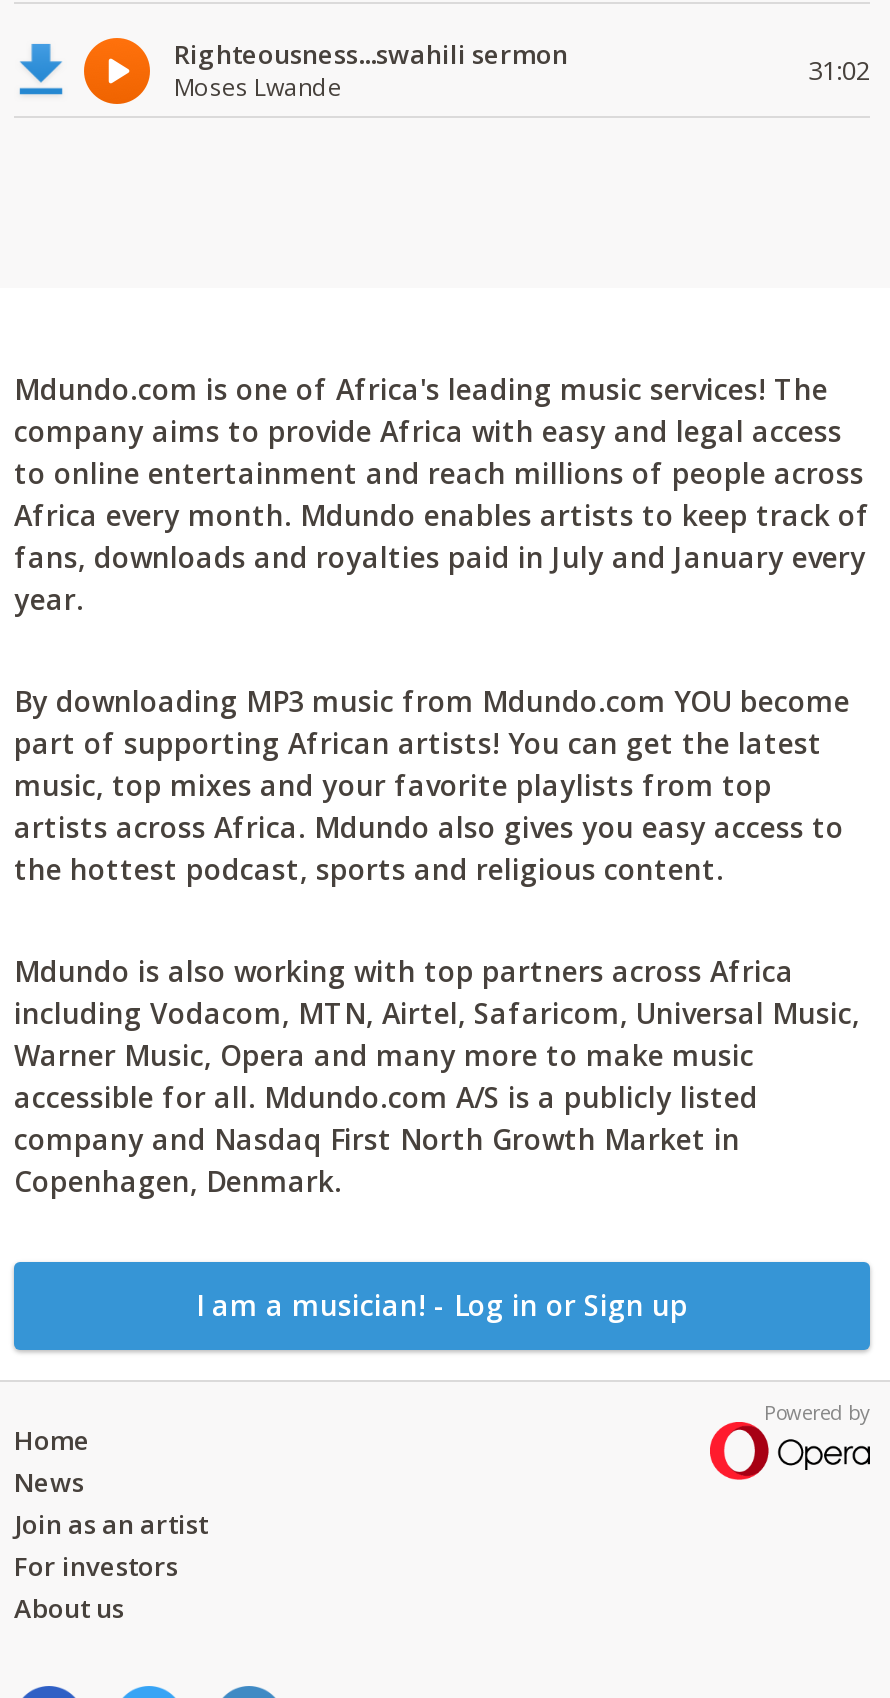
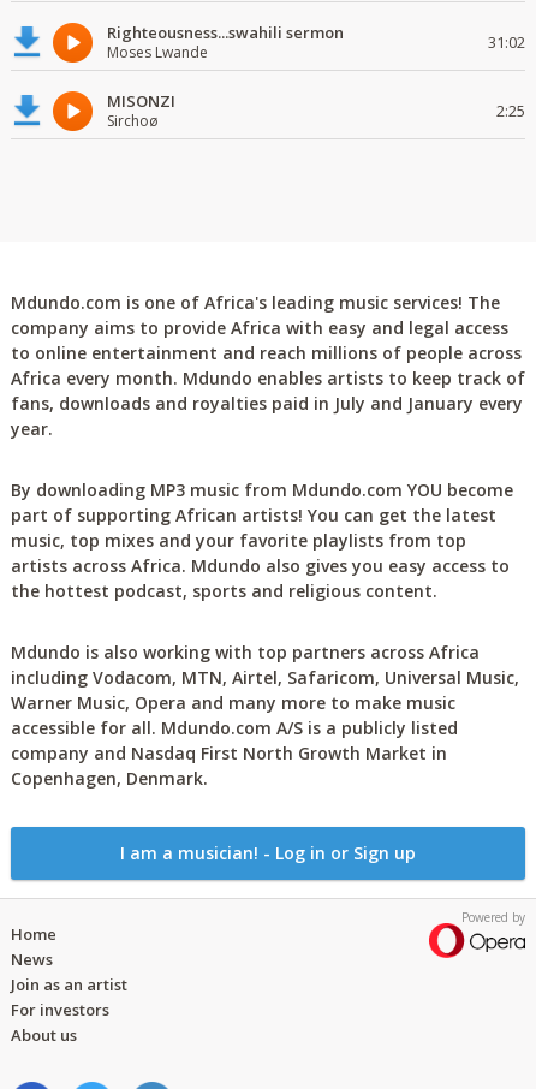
none -> [107,90,525,131] MISONZI | Sirchoø | 2:25

